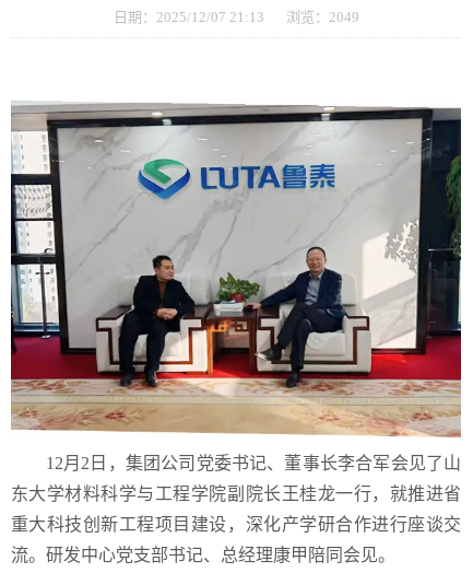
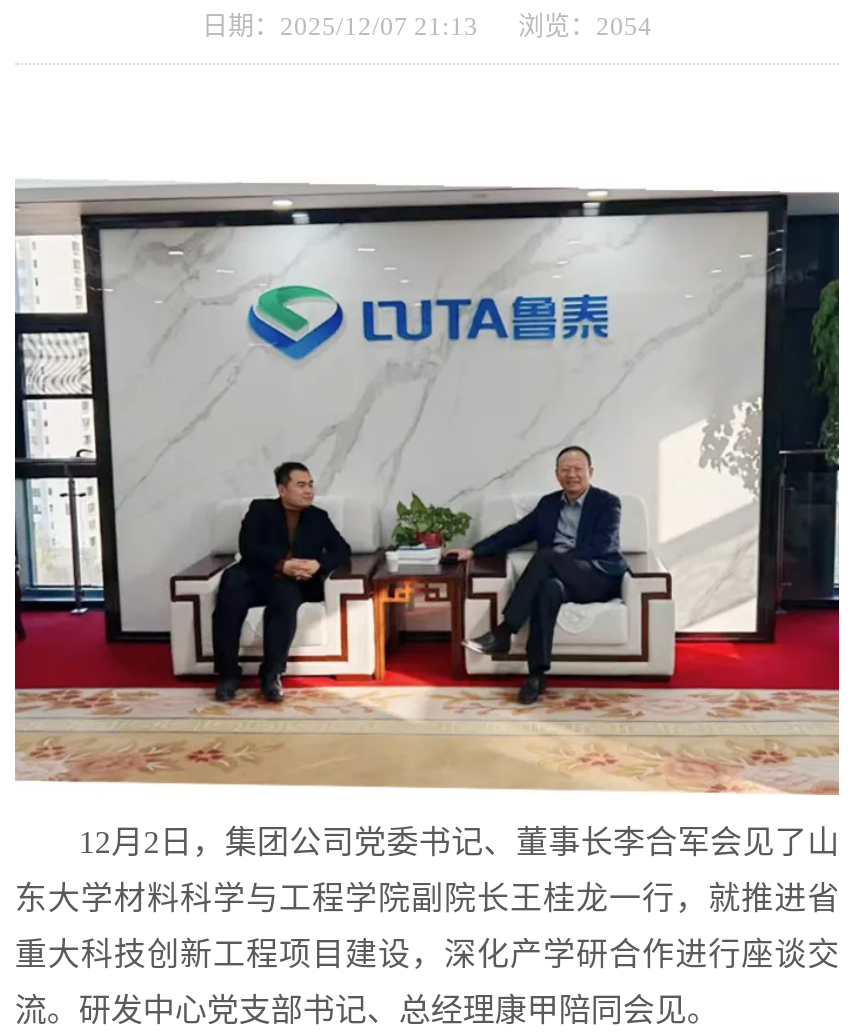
[113,9,359,25] 日期：2025/12/07 21:13 浏览：2049 -> [202,11,652,41] 日期：2025/12/07 21:13 浏览：2054

